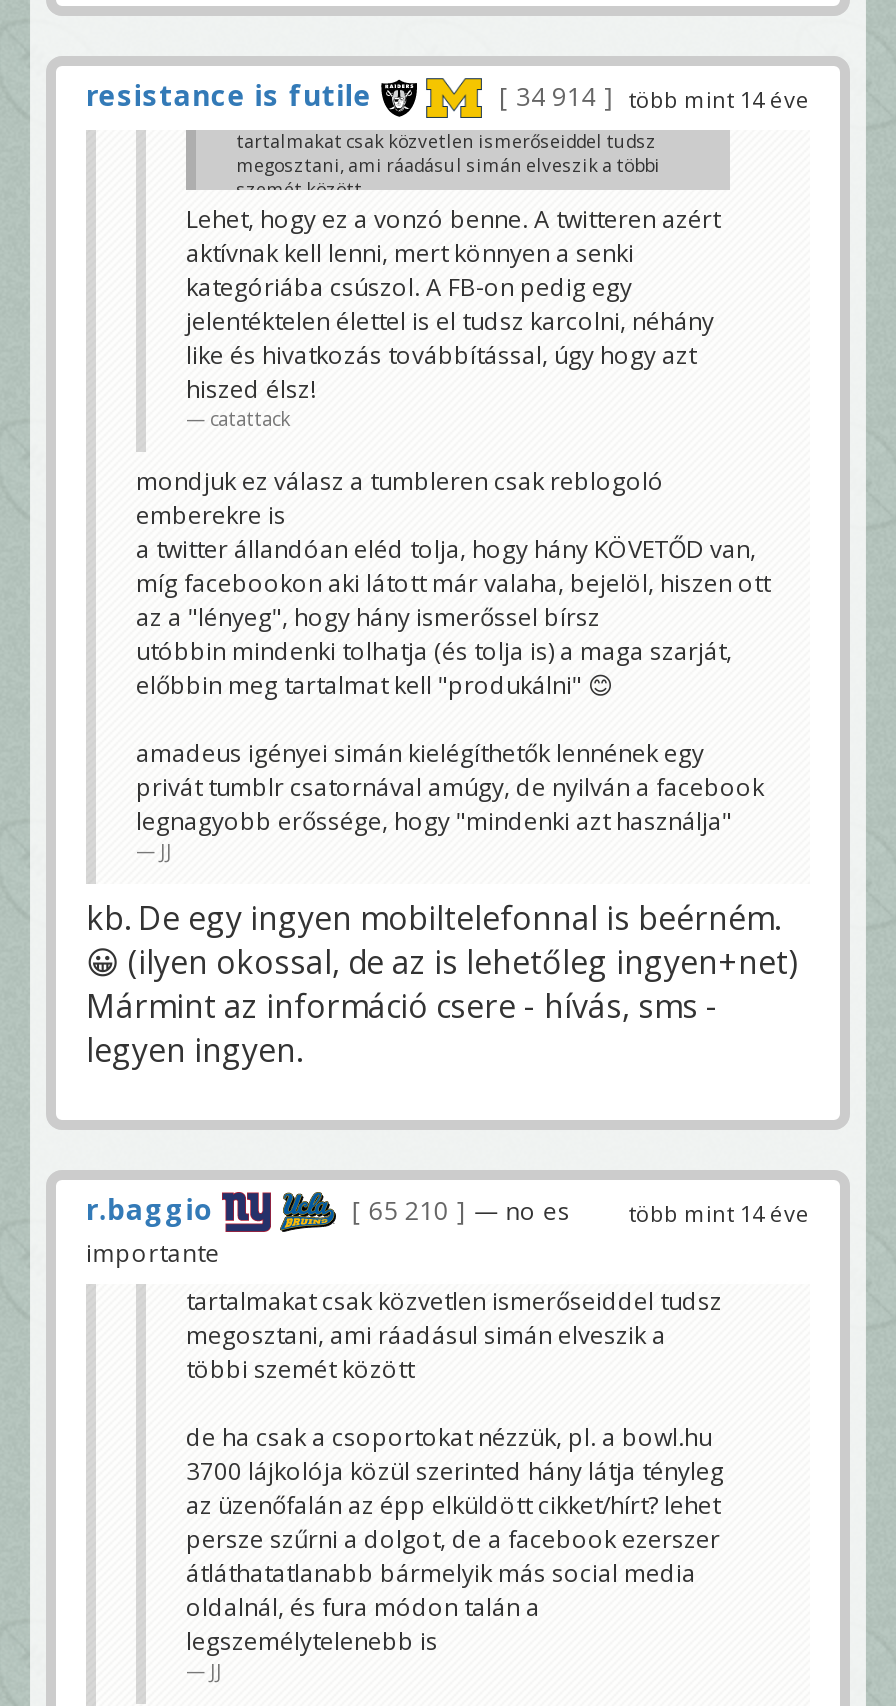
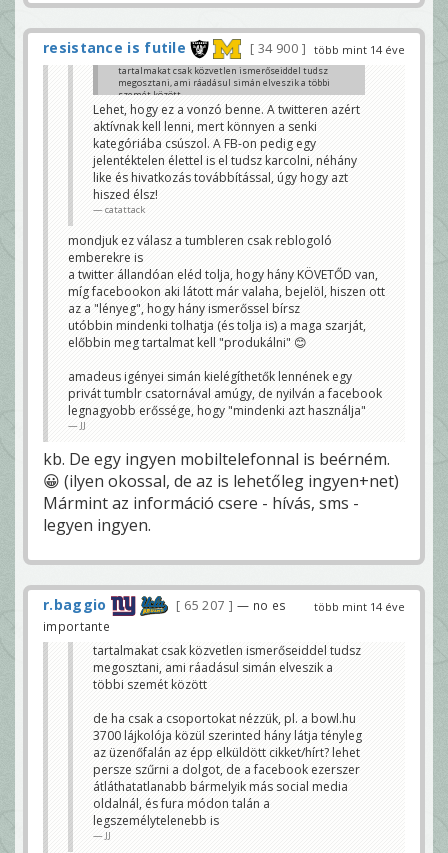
[510,79,810,113] 34 914 több mint 14 éve -> [255,39,405,56] 34 900 több mint 14 éve
[362,1194,810,1228] 65 210 — no es több mint 14 éve -> [181,597,405,614] 65 207 — no es több mint 14 éve

